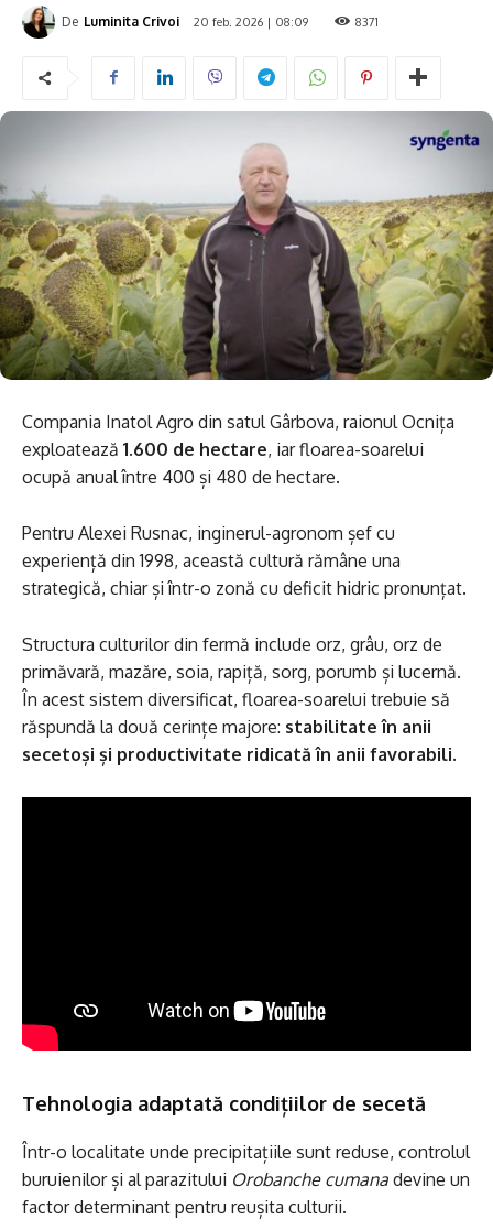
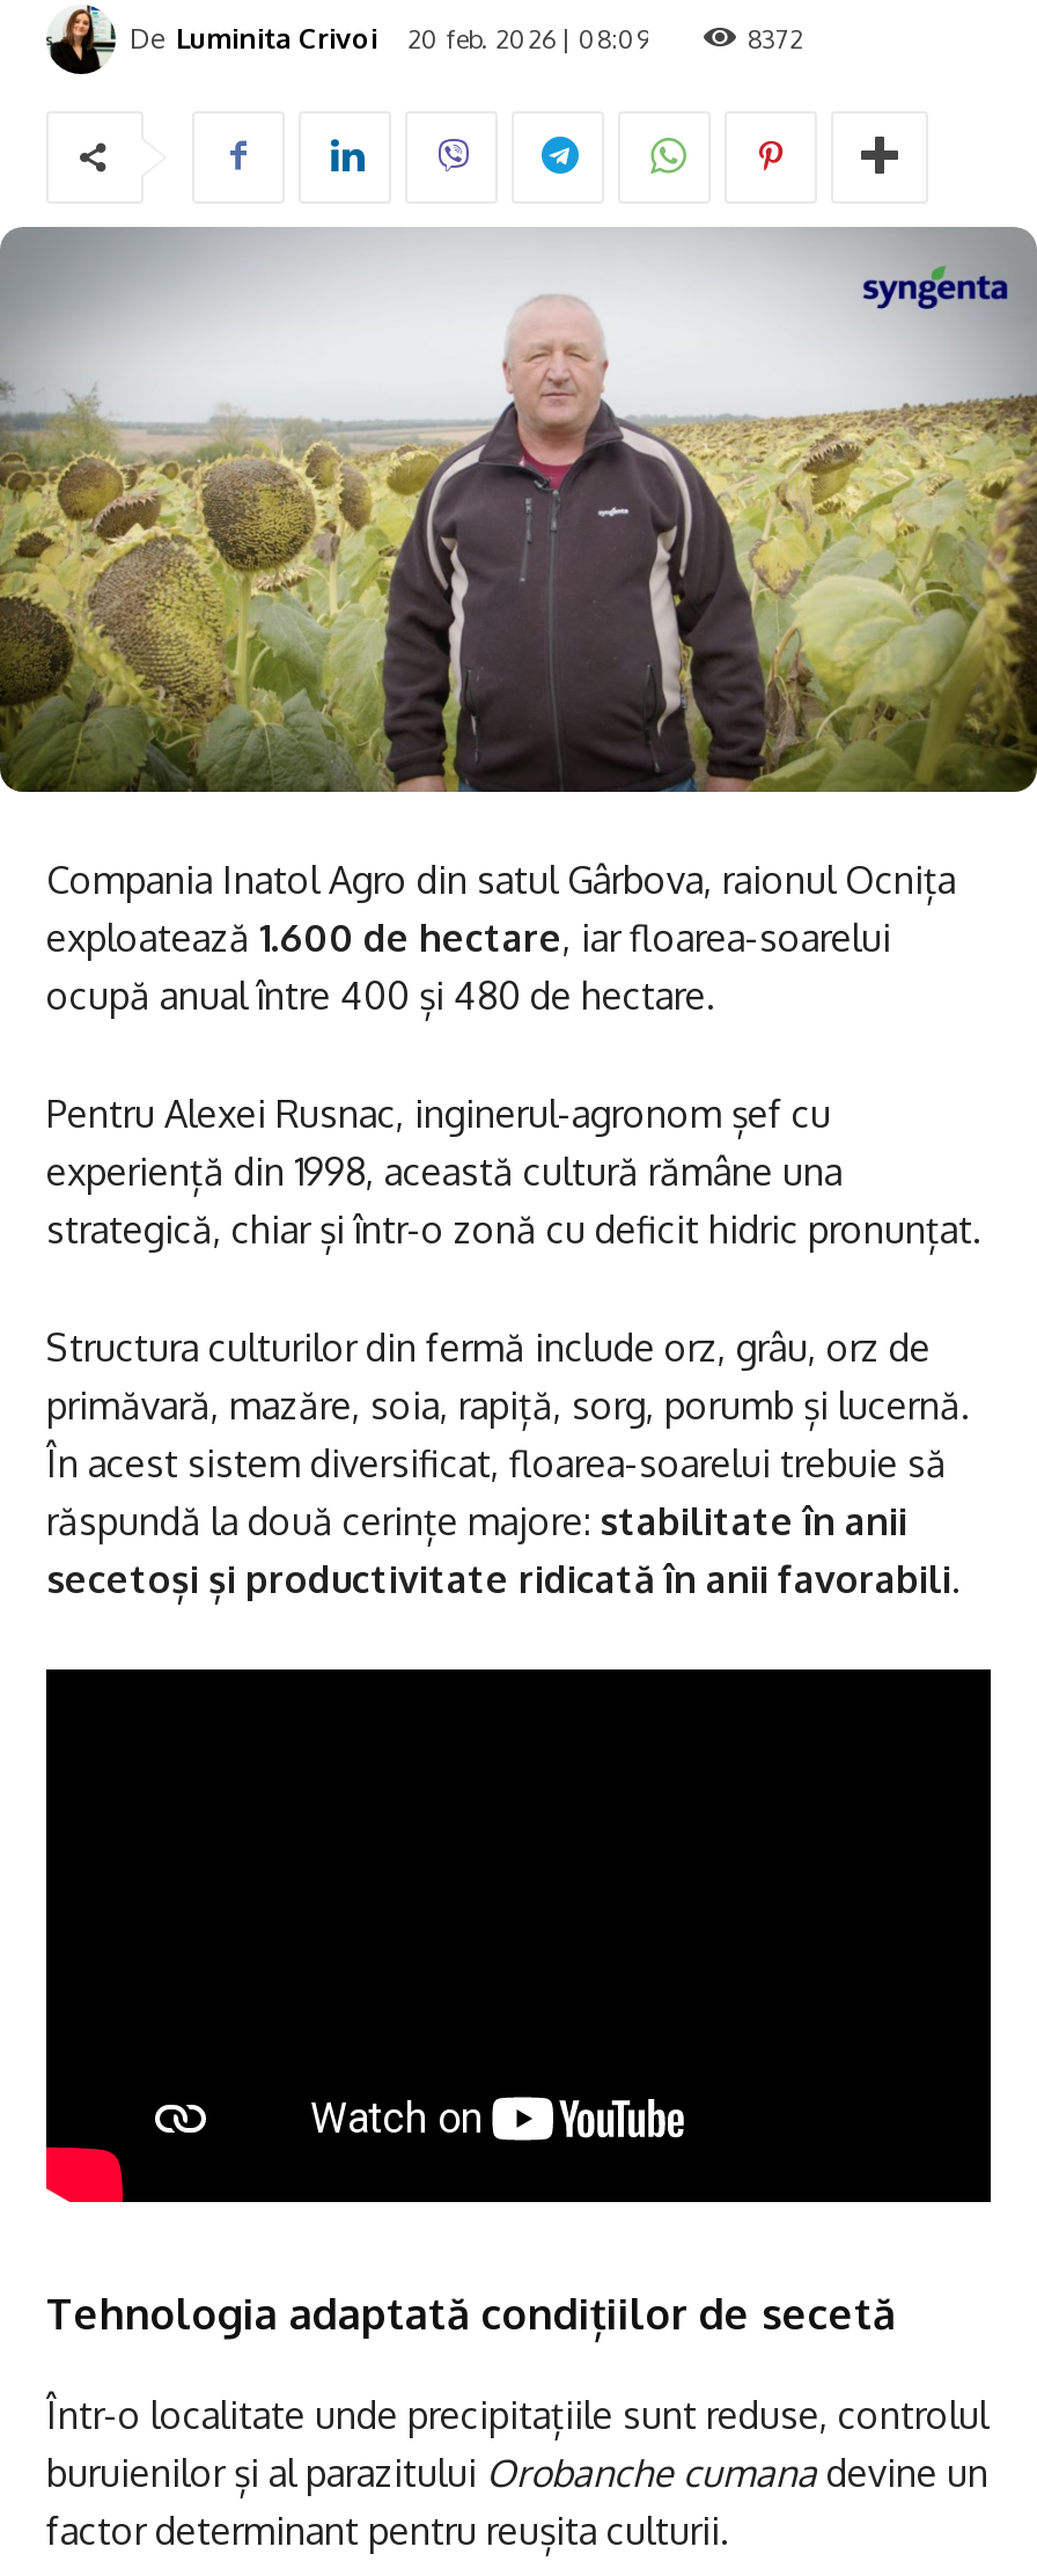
[355,14,379,30] 8371 -> [748,23,803,55] 8372

